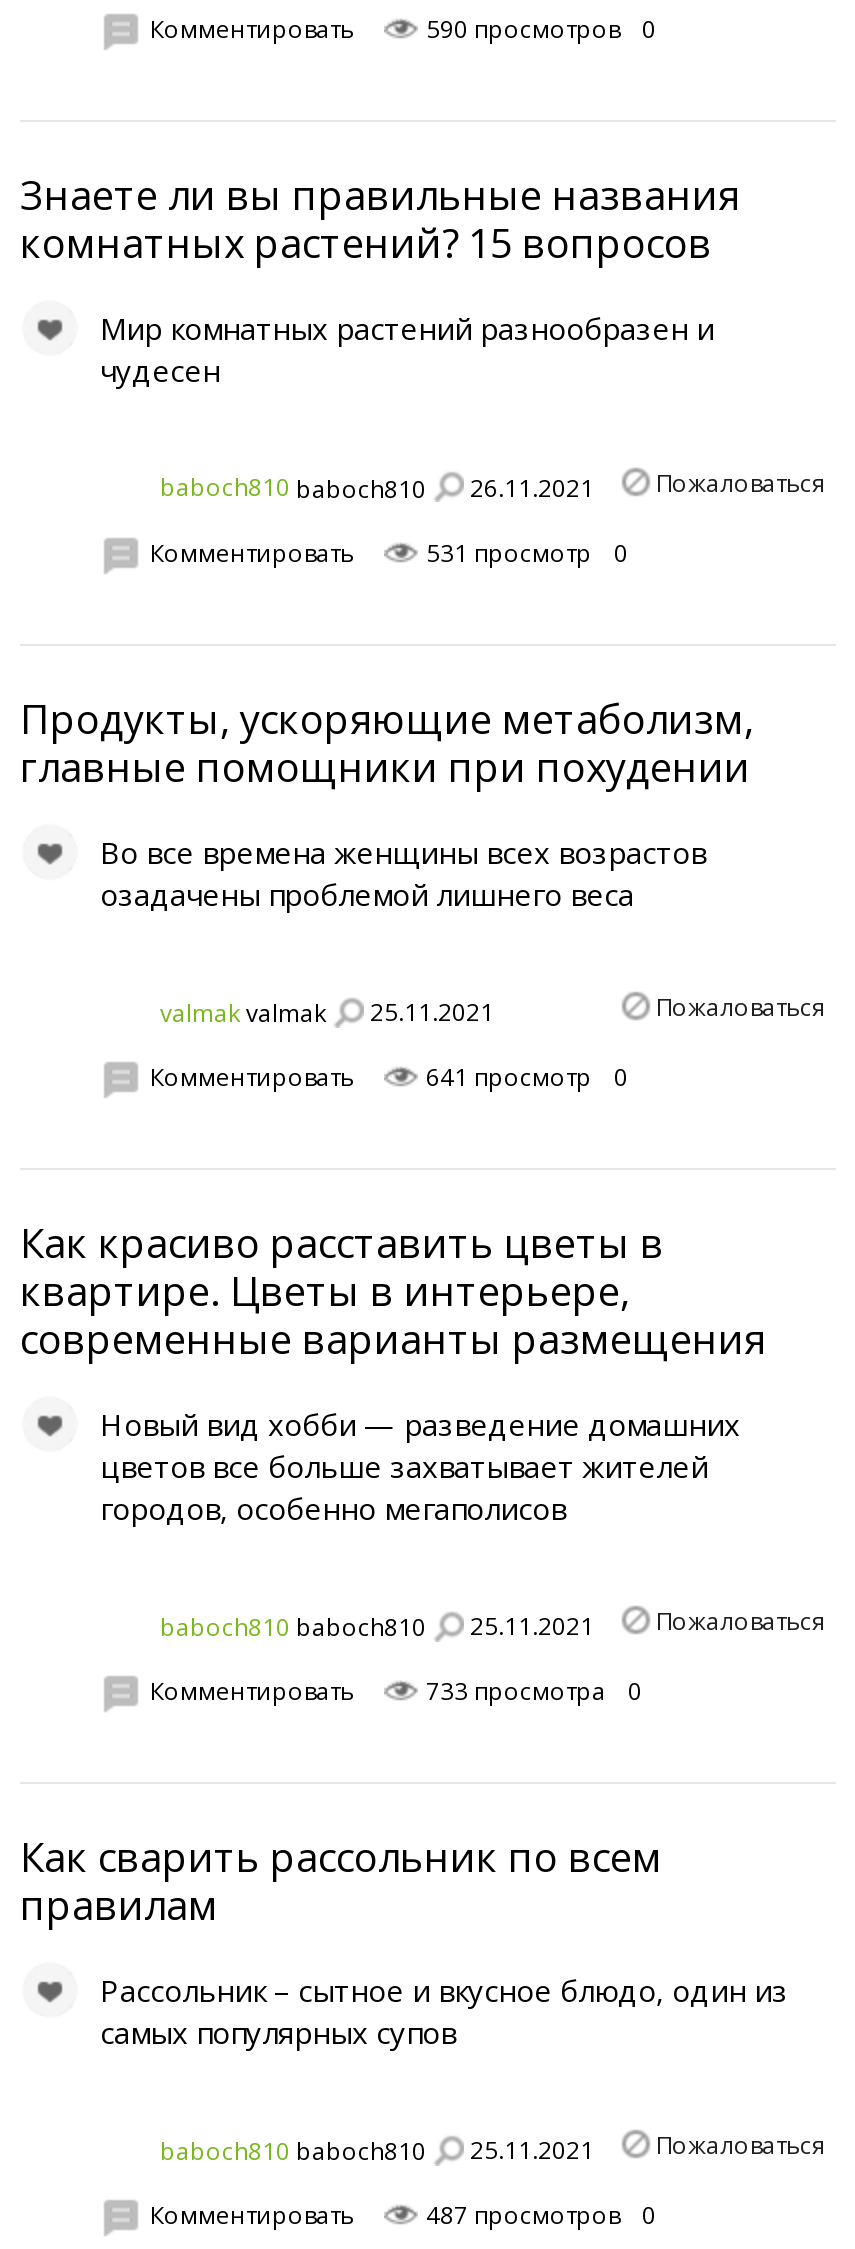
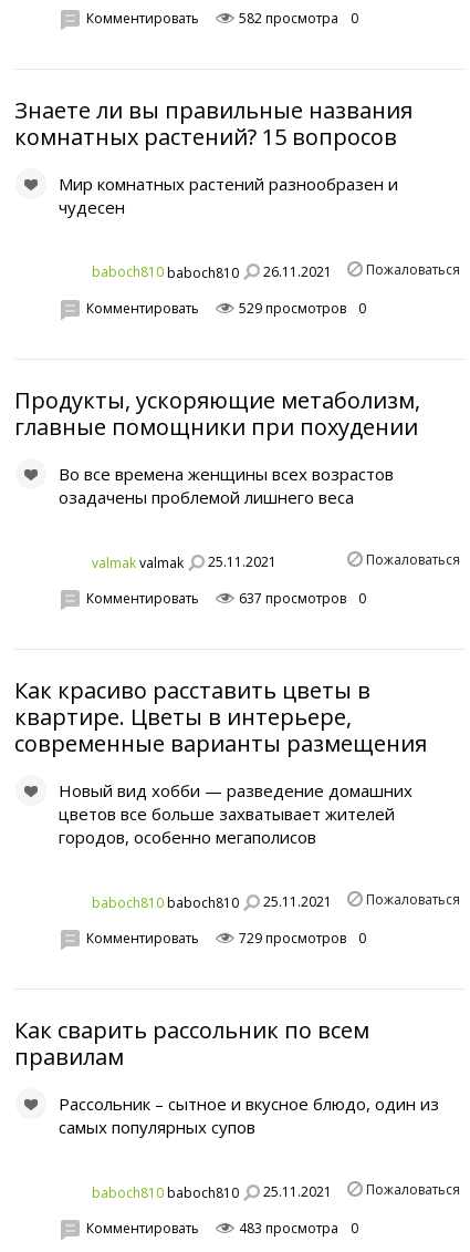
[150,11,656,47] Комментировать 590 просмотров 0 -> [86,9,358,28] Комментировать 582 просмотра 0
[150,536,628,571] Комментировать 531 просмотр 0 -> [86,299,366,318] Комментировать 529 просмотров 0
[150,1060,628,1095] Комментировать 641 просмотр 0 -> [86,589,366,608] Комментировать 637 просмотров 0
[150,1674,642,1709] Комментировать 733 просмотра 0 -> [86,929,366,948] Комментировать 729 просмотров 0
[150,2198,656,2233] Комментировать 487 просмотров 0 -> [86,1219,358,1238] Комментировать 483 просмотра 0

